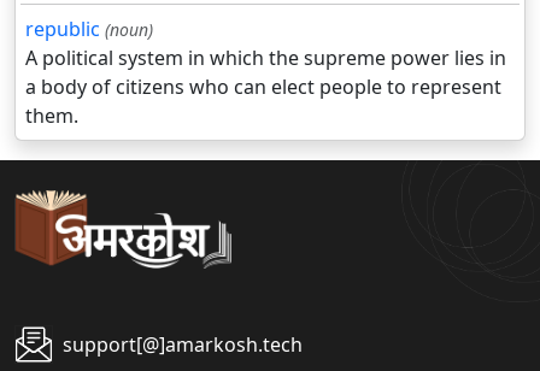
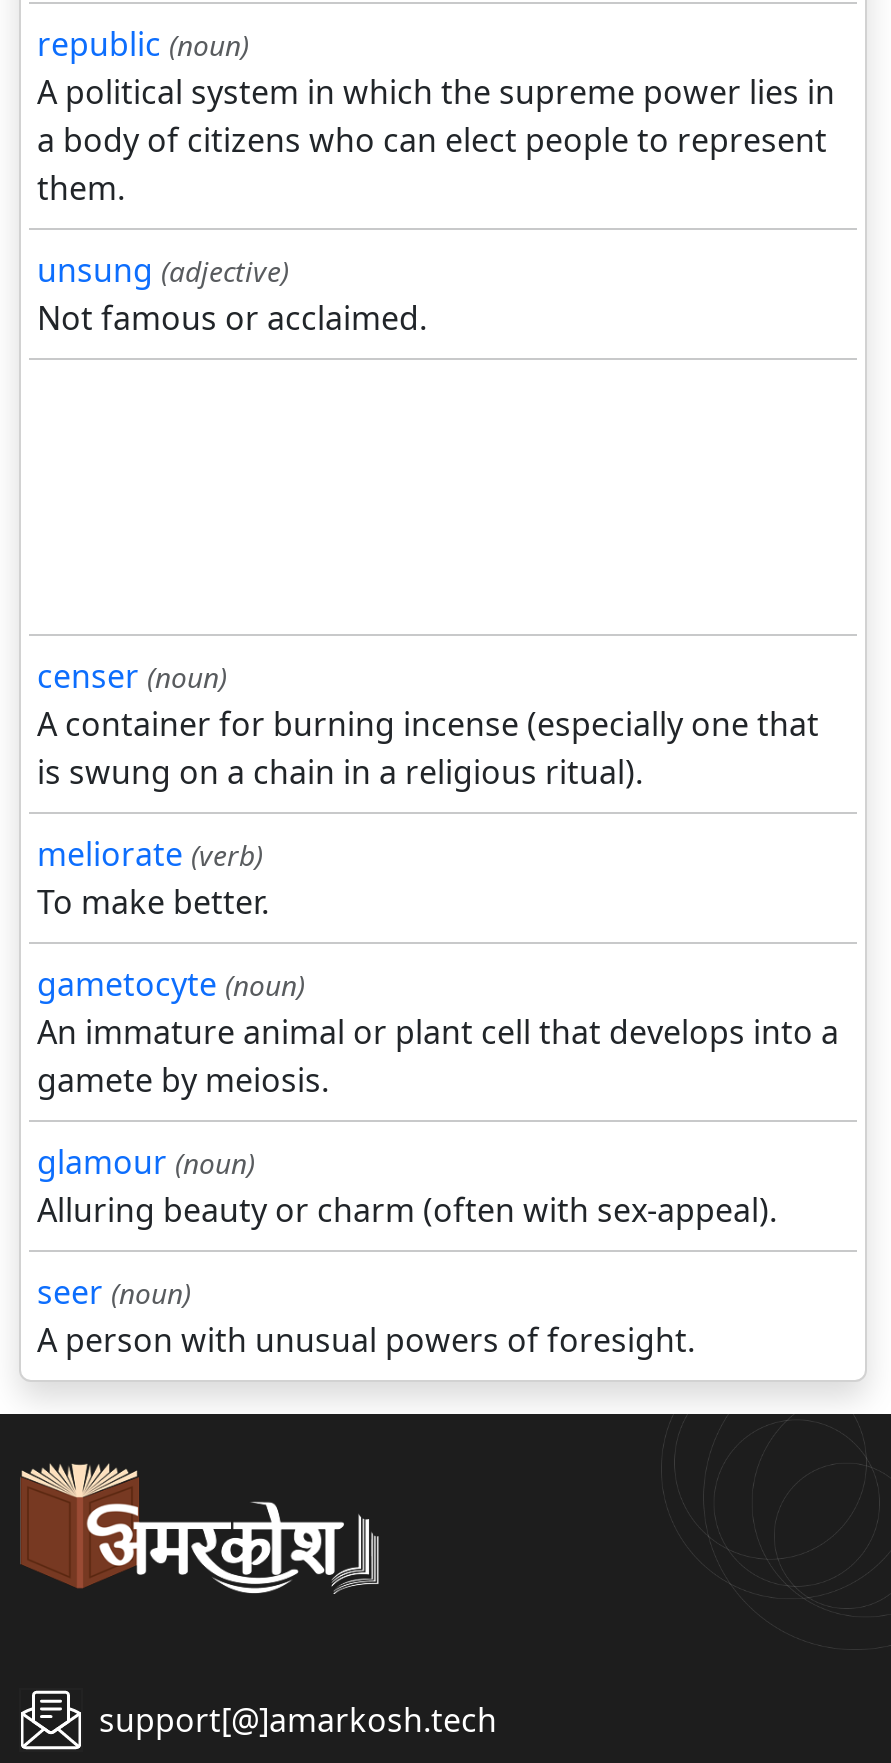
none -> [37,248,427,340] unsung (adjective) | Not famous or acclaimed.
none -> [37,654,839,1362] censer (noun) | A container for burning incense (especially one that | is swung on a chain in a religious ritual). | meliorate (verb) | To make better. | gametocyte (noun) | An immature animal or plant cell that develops into a | gamete by meiosis. | glamour (noun) | Alluring beauty or charm (often with sex-appeal). | seer (noun) | A person with unusual powers of foresight.

